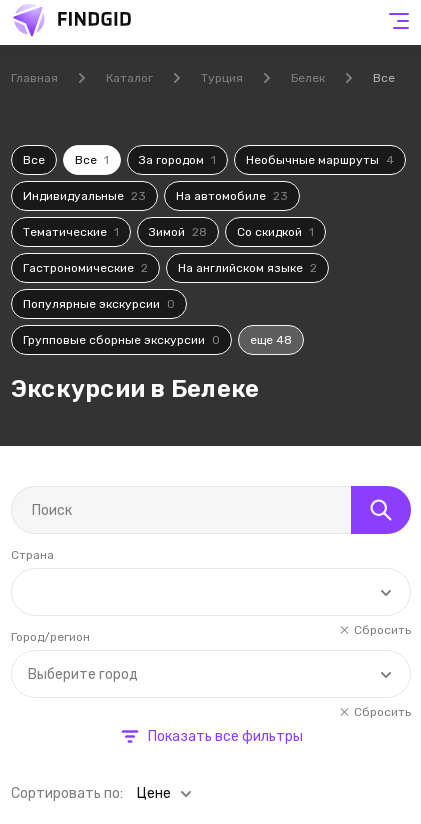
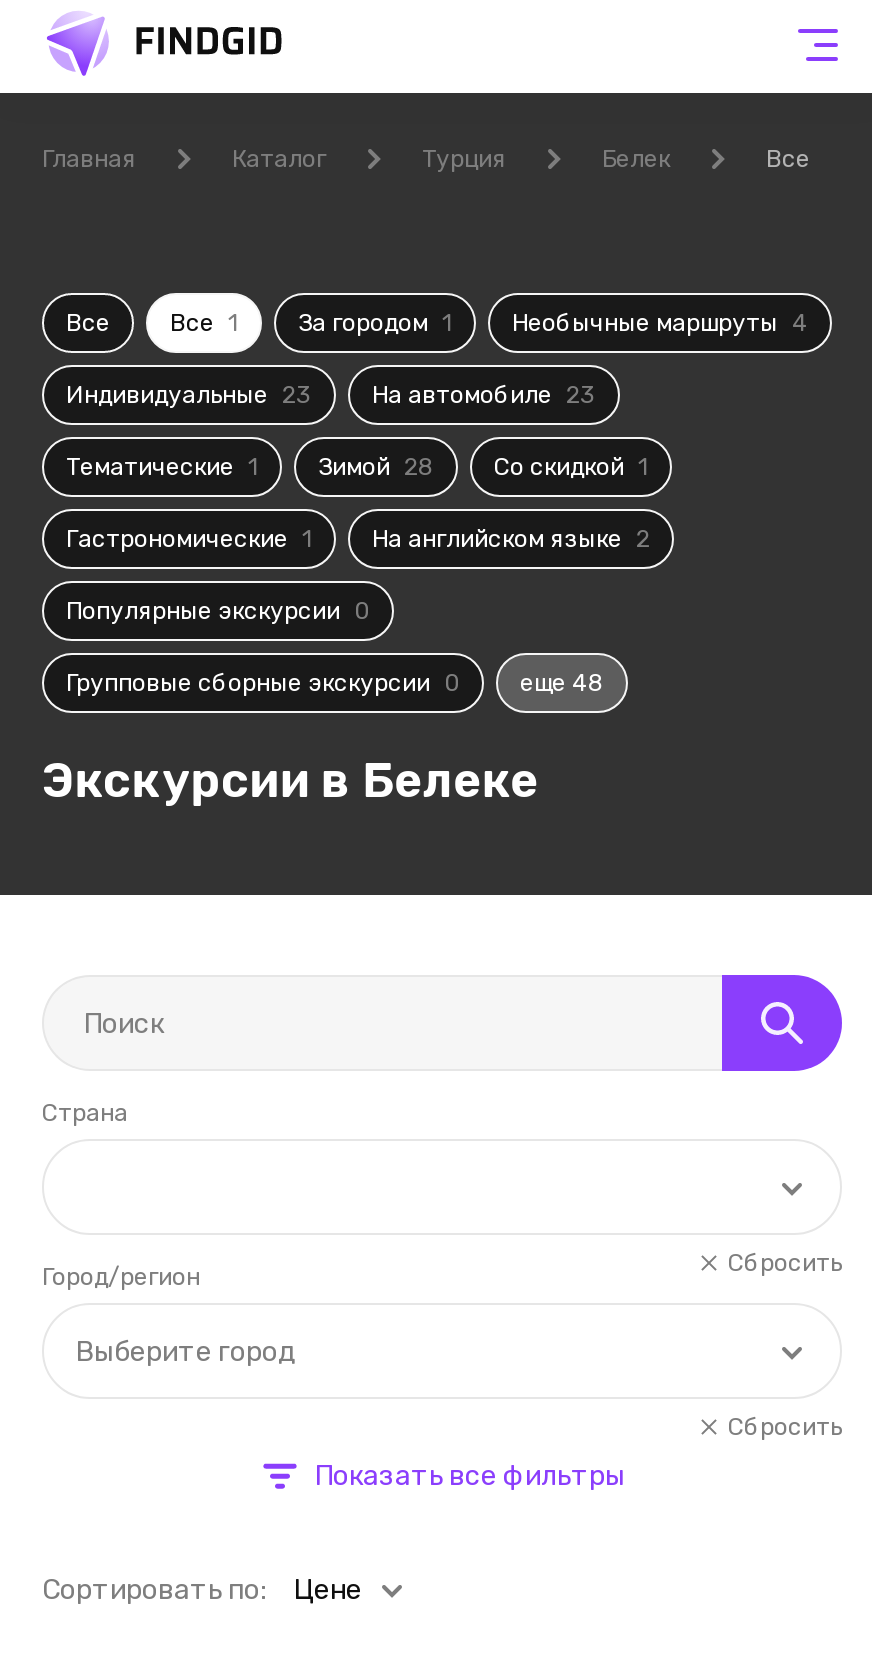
[23,261,148,275] Гастрономические 2 -> [66,525,312,553] Гастрономические 1

